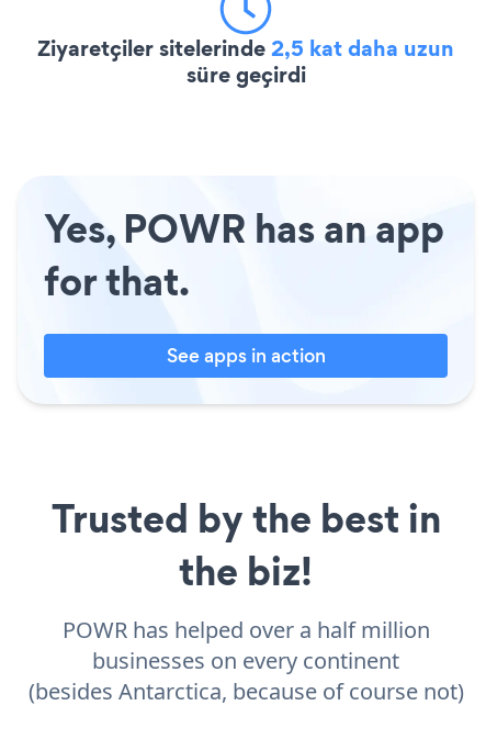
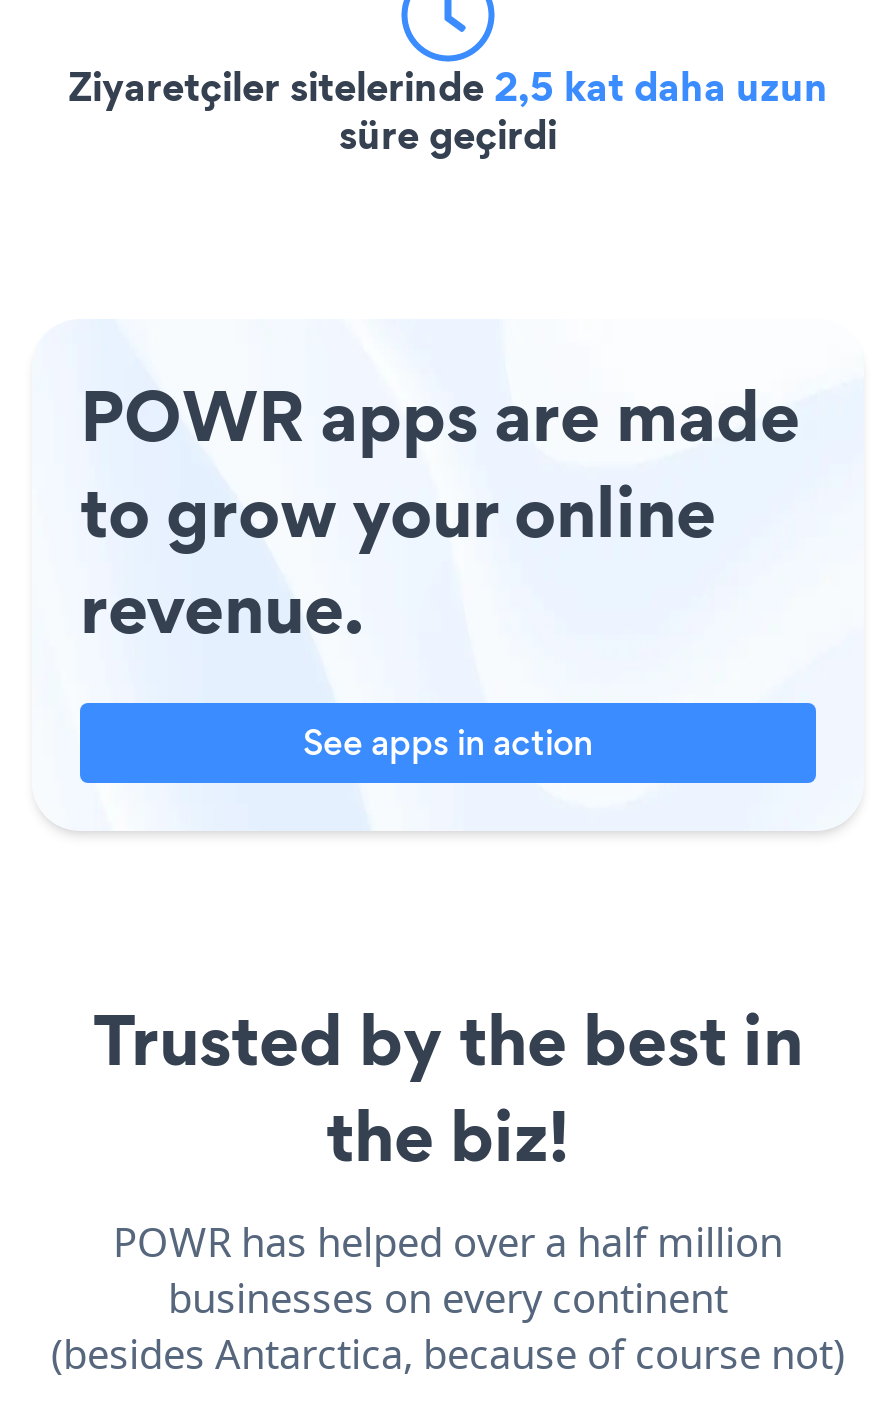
[44,201,444,308] Yes, POWR has an app | for that. -> [80,366,800,658] POWR apps are made | to grow your online | revenue.

